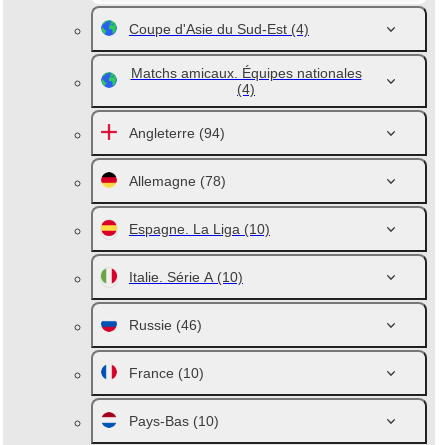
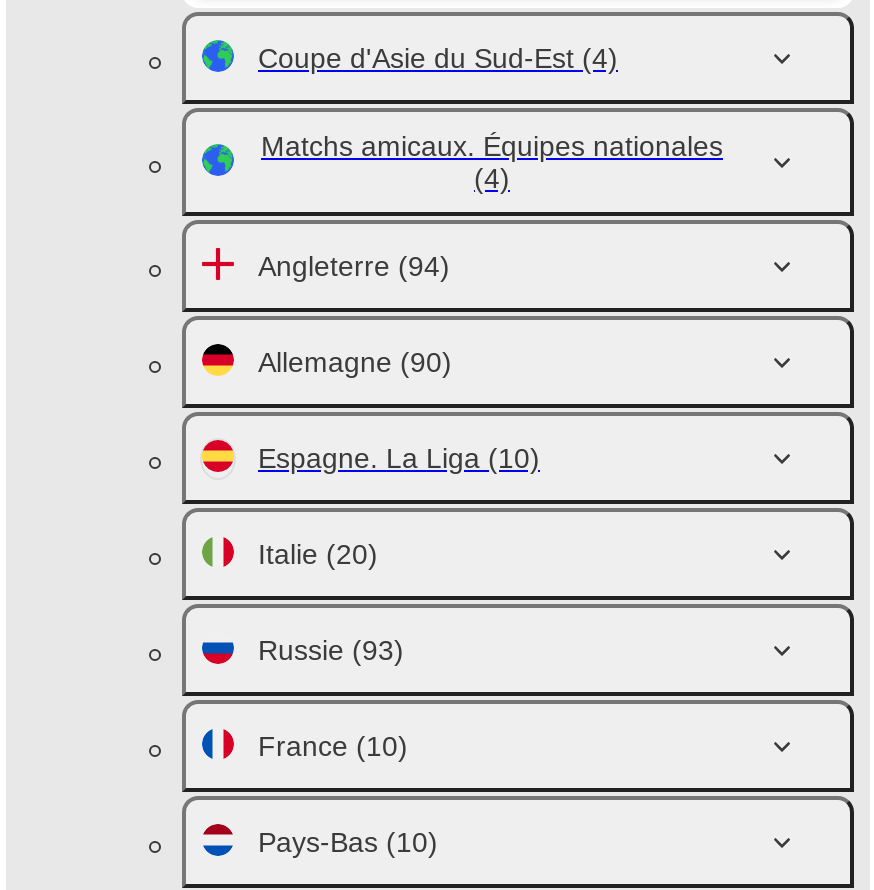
[129,173,226,189] Allemagne (78) -> [258,346,452,378] Allemagne (90)
[129,269,243,285] Italie. Série A (10) -> [258,538,378,570] Italie (20)
[129,317,202,333] Russie (46) -> [258,634,404,666] Russie (93)

